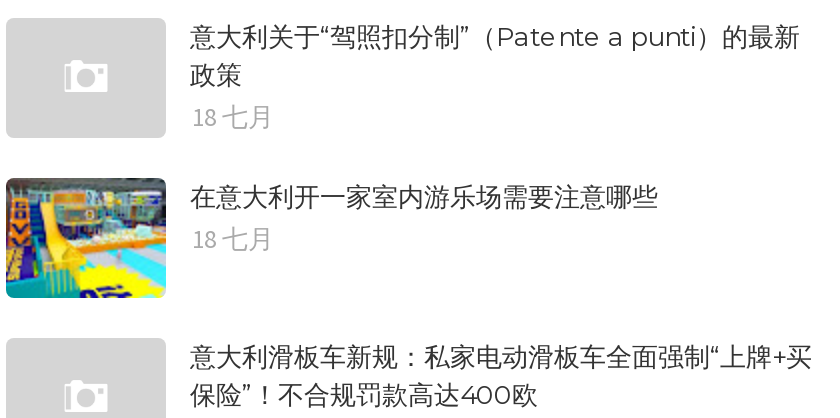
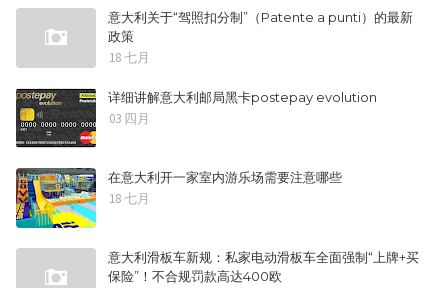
none -> [15,88,377,148] [image] | 详细讲解意大利邮局黑卡postepay evolution | 03 四月

